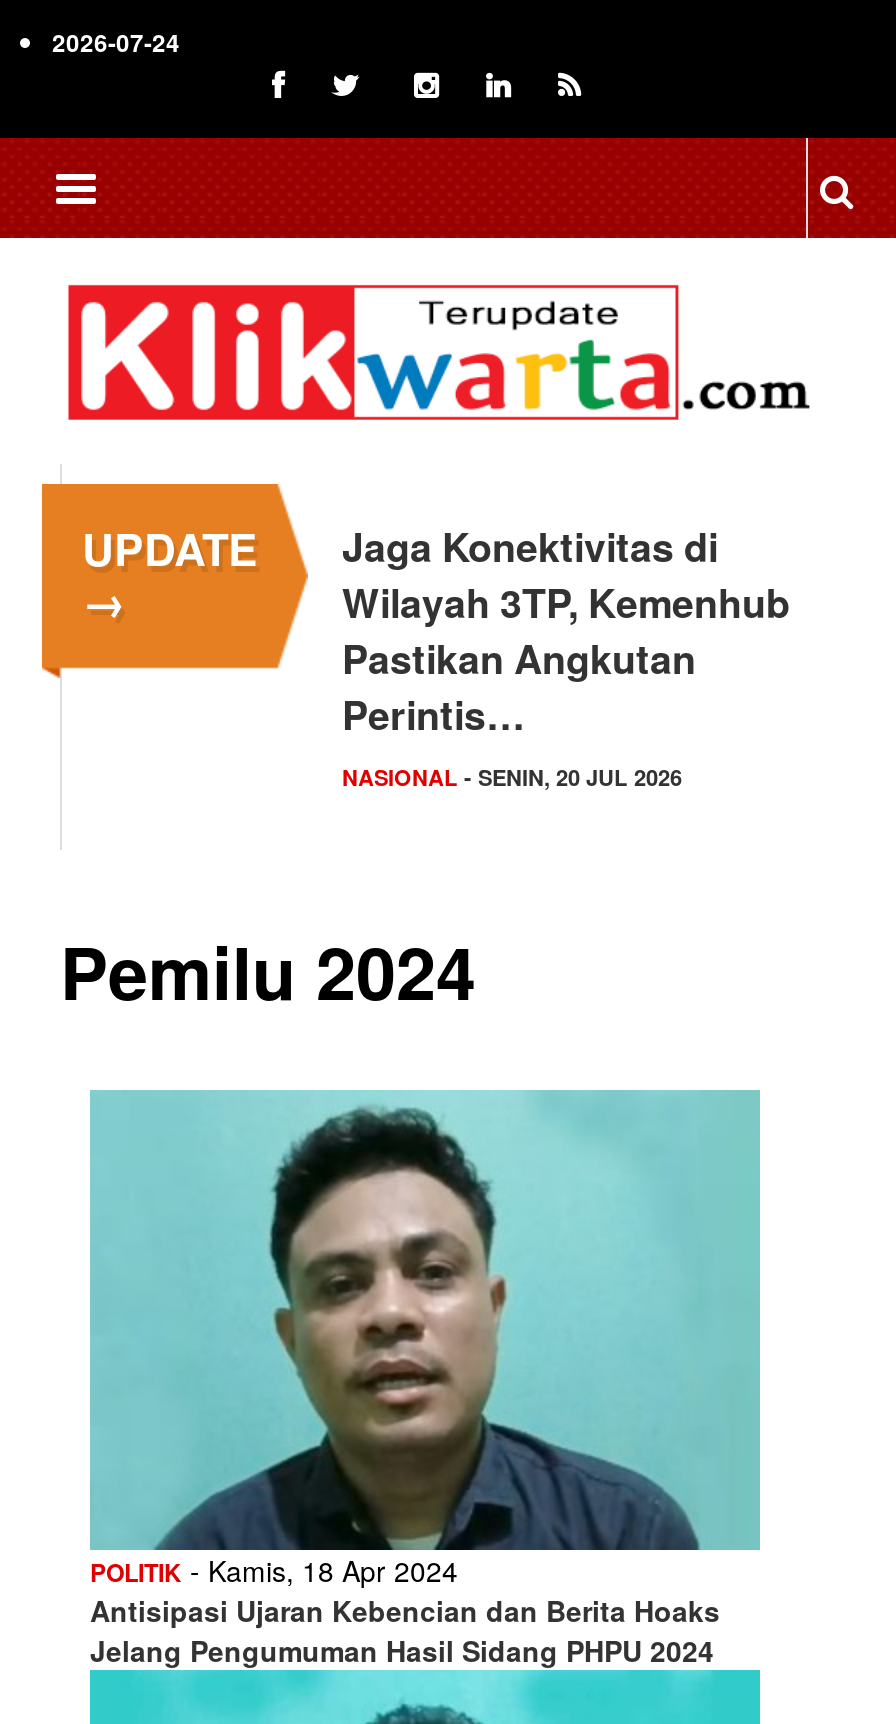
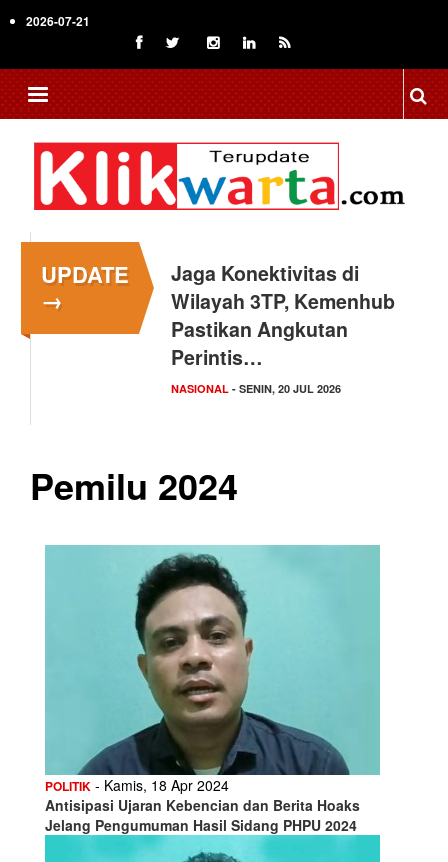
[52,24,180,60] 2026-07-24 -> [26,12,90,30] 2026-07-21

